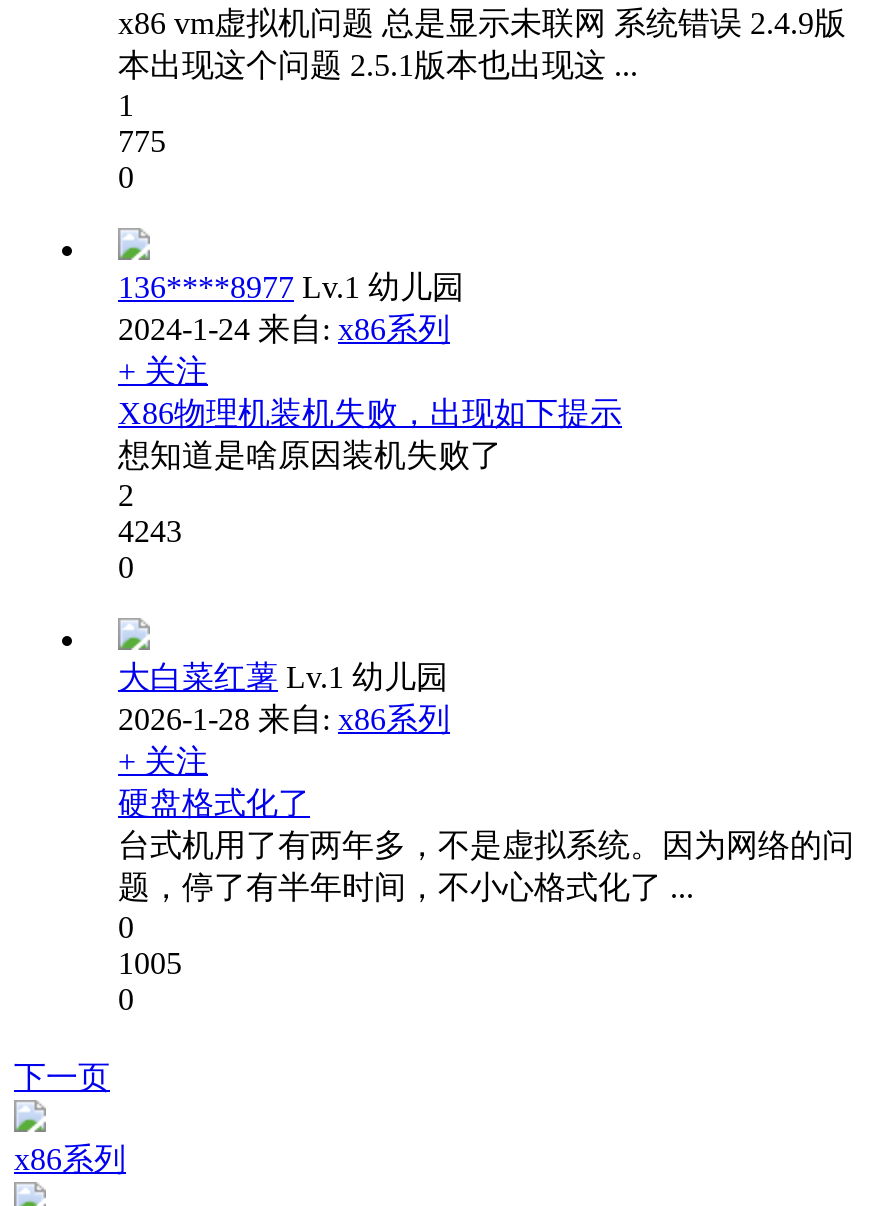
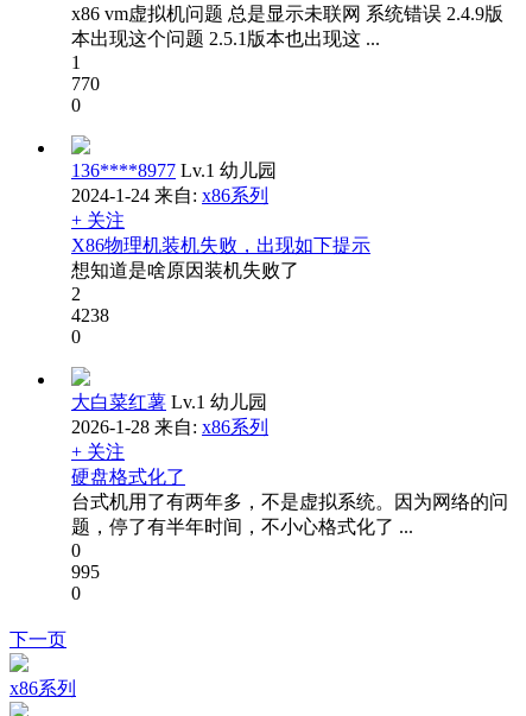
[118,124,166,158] 775 -> [71,74,100,94] 770
[118,514,182,548] 4243 -> [71,305,109,325] 4238
[118,946,182,980] 1005 -> [71,562,100,582] 995

